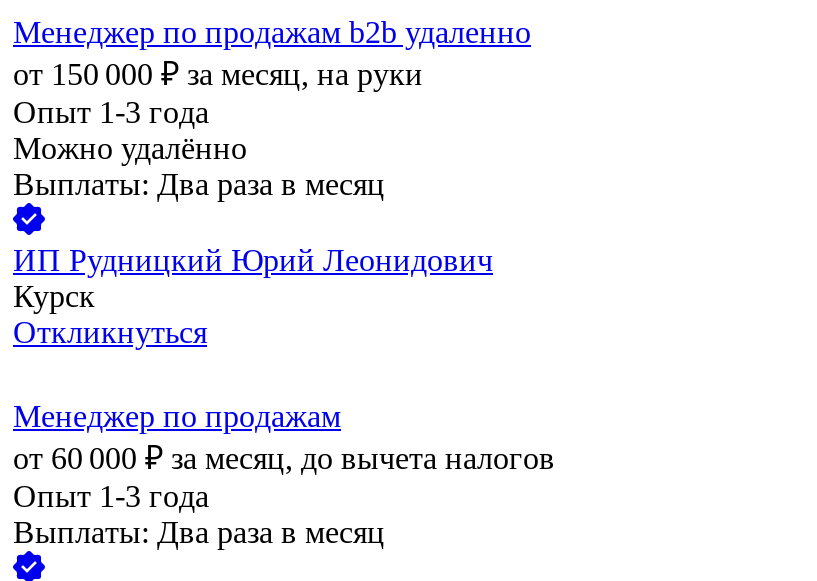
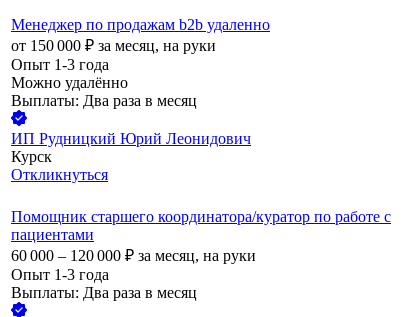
[13,400,555,476] Менеджер по продажам | от 60 000 ₽ за месяц, до вычета налогов -> [11,208,391,264] Помощник старшего координатора/куратор по работе с | пациентами | 60 000 – 120 000 ₽ за месяц, на руки

